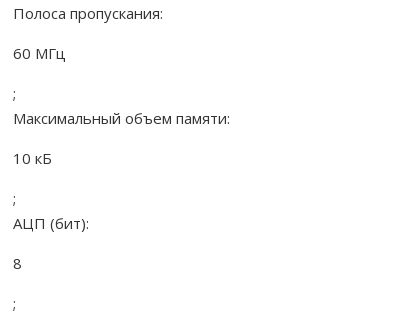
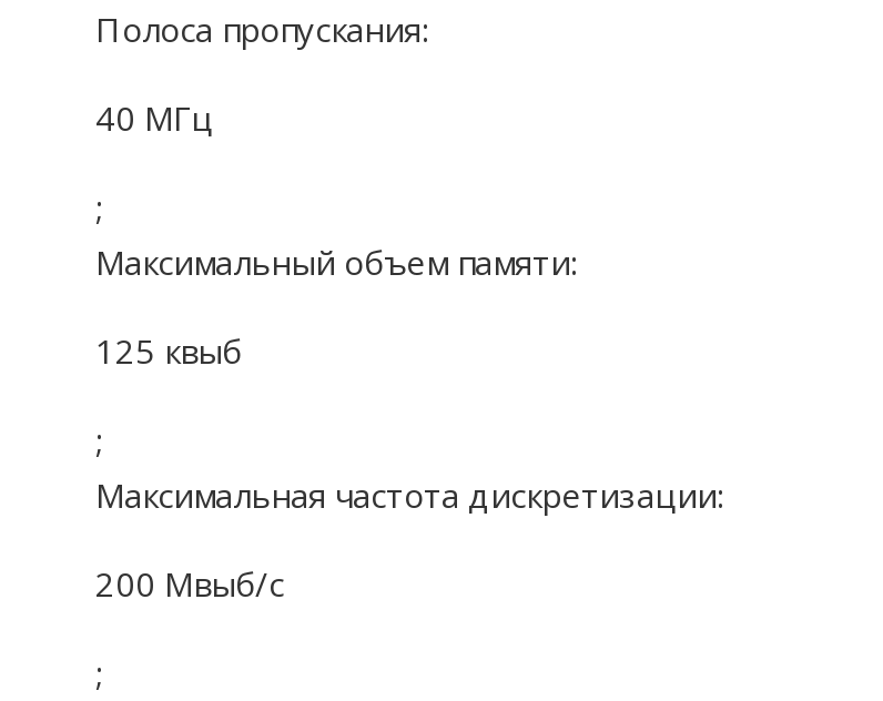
[13,43,66,63] 60 МГц -> [95,95,213,139] 40 МГц
[13,148,52,168] 10 кБ -> [95,328,242,372] 125 квыб
[13,213,89,233] АЦП (бит): -> [95,472,723,516] Максимальная частота дискретизации:
[13,253,22,273] 8 -> [95,561,284,605] 200 Мвыб/с

